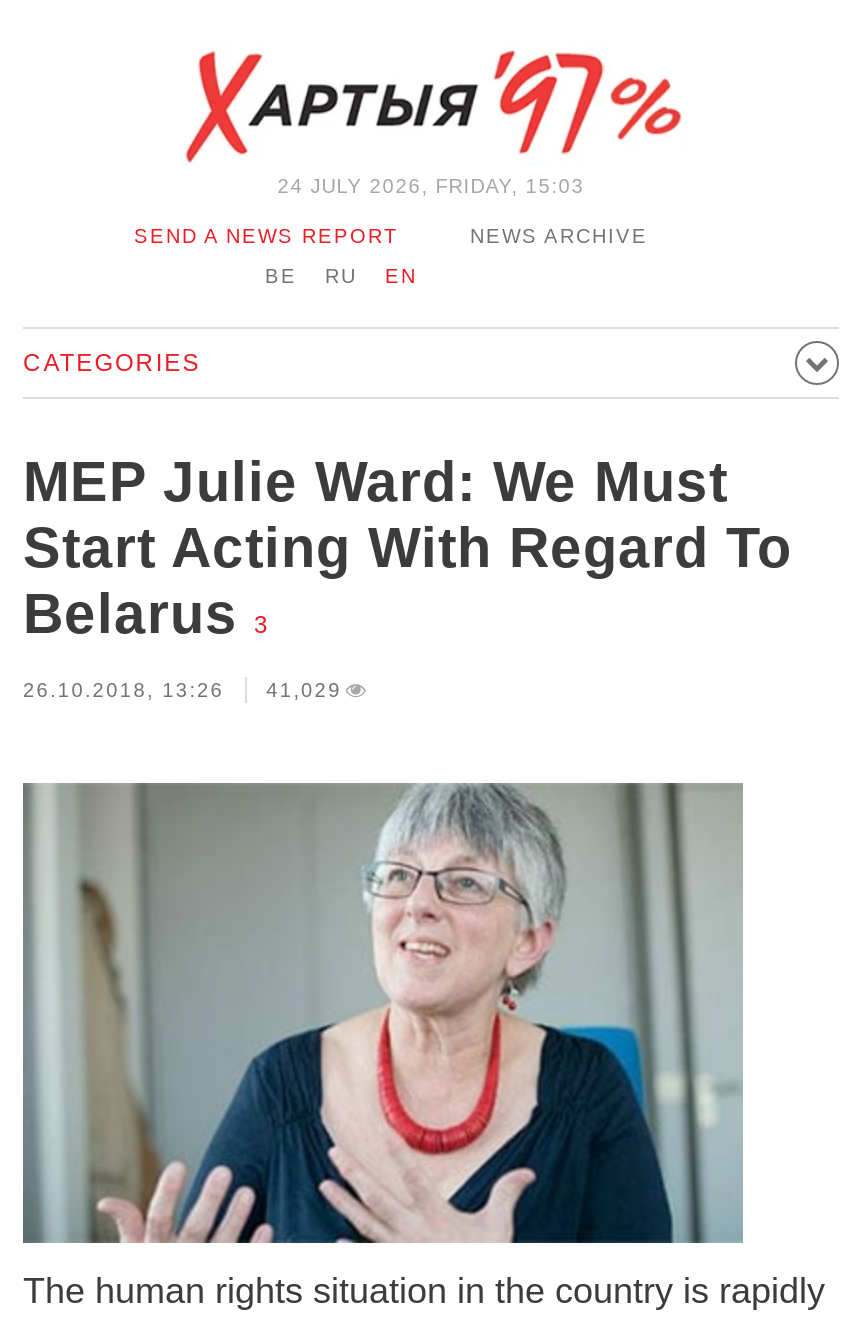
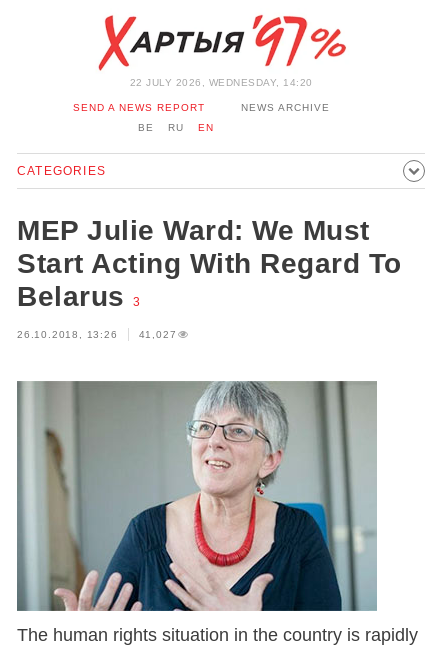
[277,175,585,197] 24 JULY 2026, FRIDAY, 15:03 -> [129,77,312,88] 22 JULY 2026, WEDNESDAY, 14:20
[266,679,342,701] 41,029 -> [139,329,176,340] 41,027

